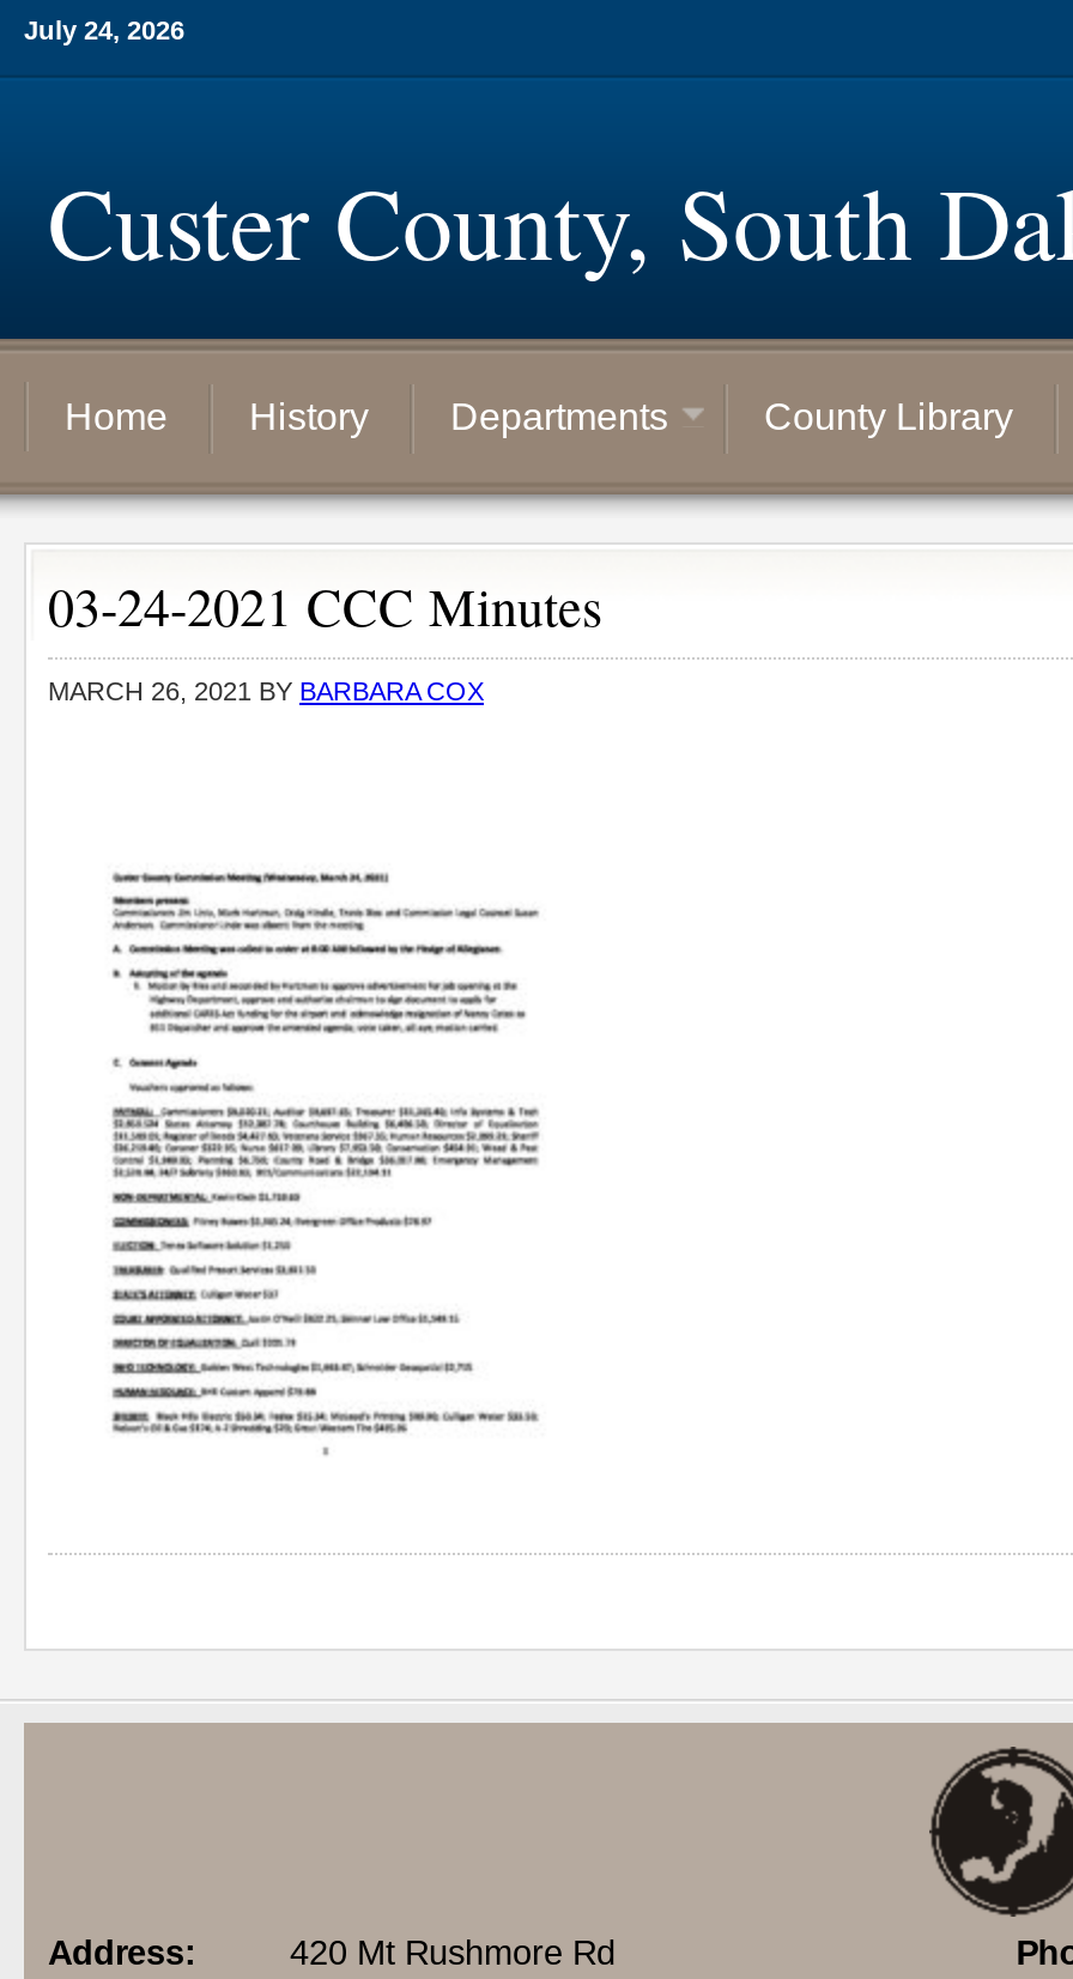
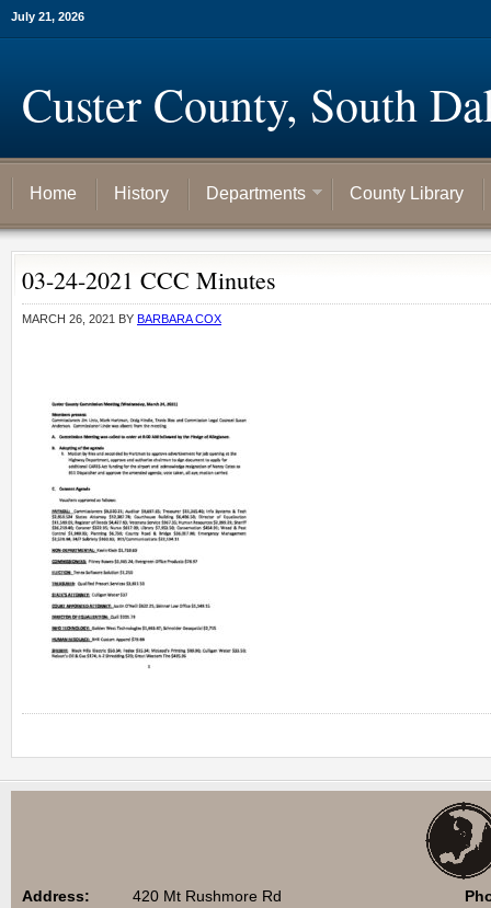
[24,16,184,44] July 24, 2026 -> [11,10,84,23] July 21, 2026

